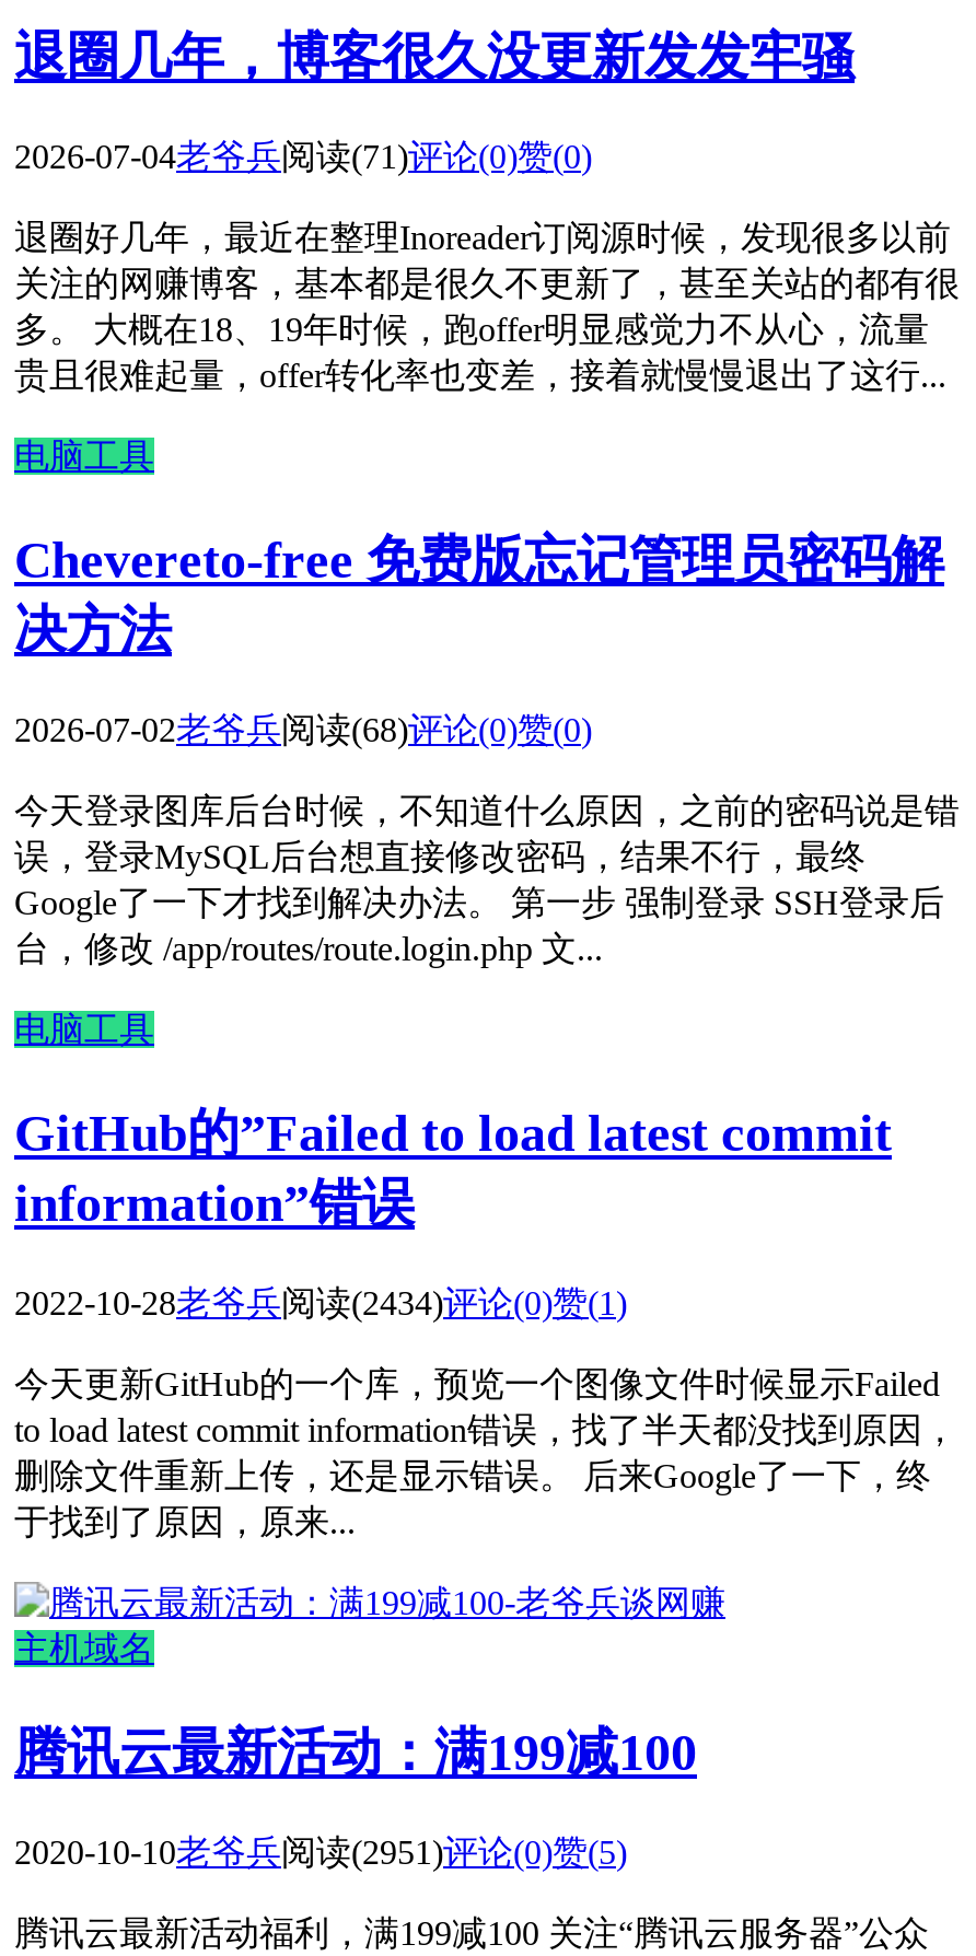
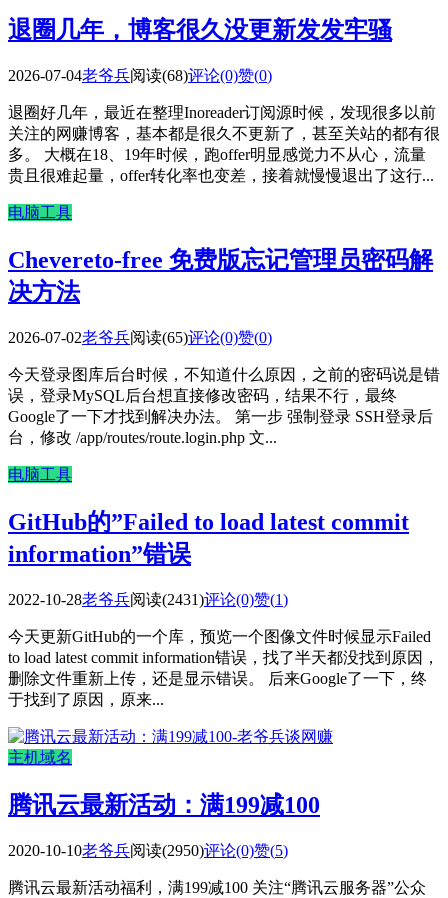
[14,138,592,175] 2026-07-04老爷兵阅读(71)评论(0)赞(0) -> [8,67,272,84] 2026-07-04老爷兵阅读(68)评论(0)赞(0)
[14,711,592,748] 2026-07-02老爷兵阅读(68)评论(0)赞(0) -> [8,329,272,346] 2026-07-02老爷兵阅读(65)评论(0)赞(0)
[14,1284,627,1321] 2022-10-28老爷兵阅读(2434)评论(0)赞(1) -> [8,591,288,608] 2022-10-28老爷兵阅读(2431)评论(0)赞(1)
[14,1833,627,1870] 2020-10-10老爷兵阅读(2951)评论(0)赞(5) -> [8,842,288,859] 2020-10-10老爷兵阅读(2950)评论(0)赞(5)

